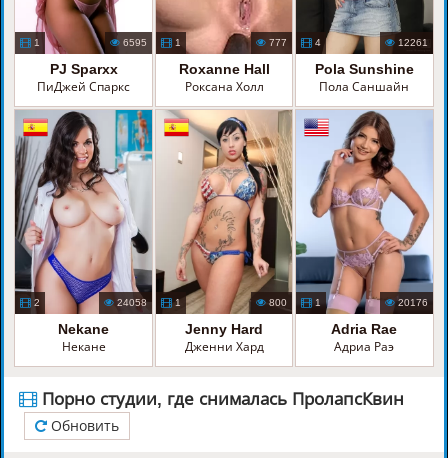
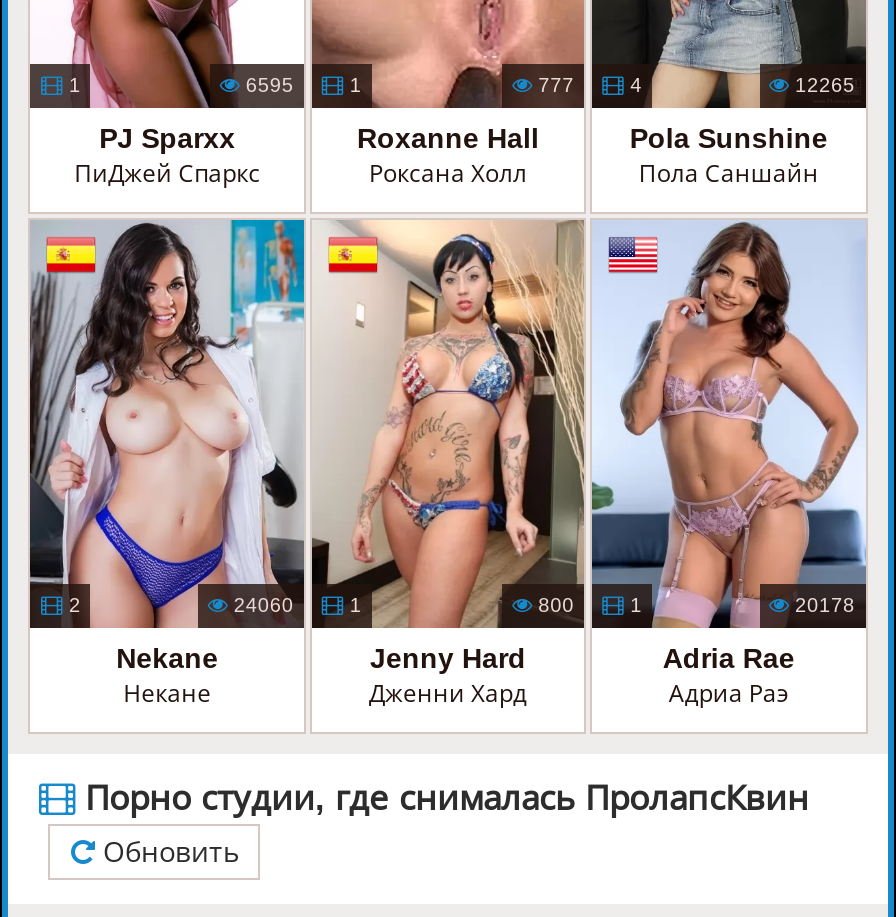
[394,36,427,47] 12261 -> [789,73,855,95] 12265
[114,297,147,308] 24058 -> [228,594,294,616] 24060
[394,297,427,308] 20176 -> [789,594,855,616] 20178

